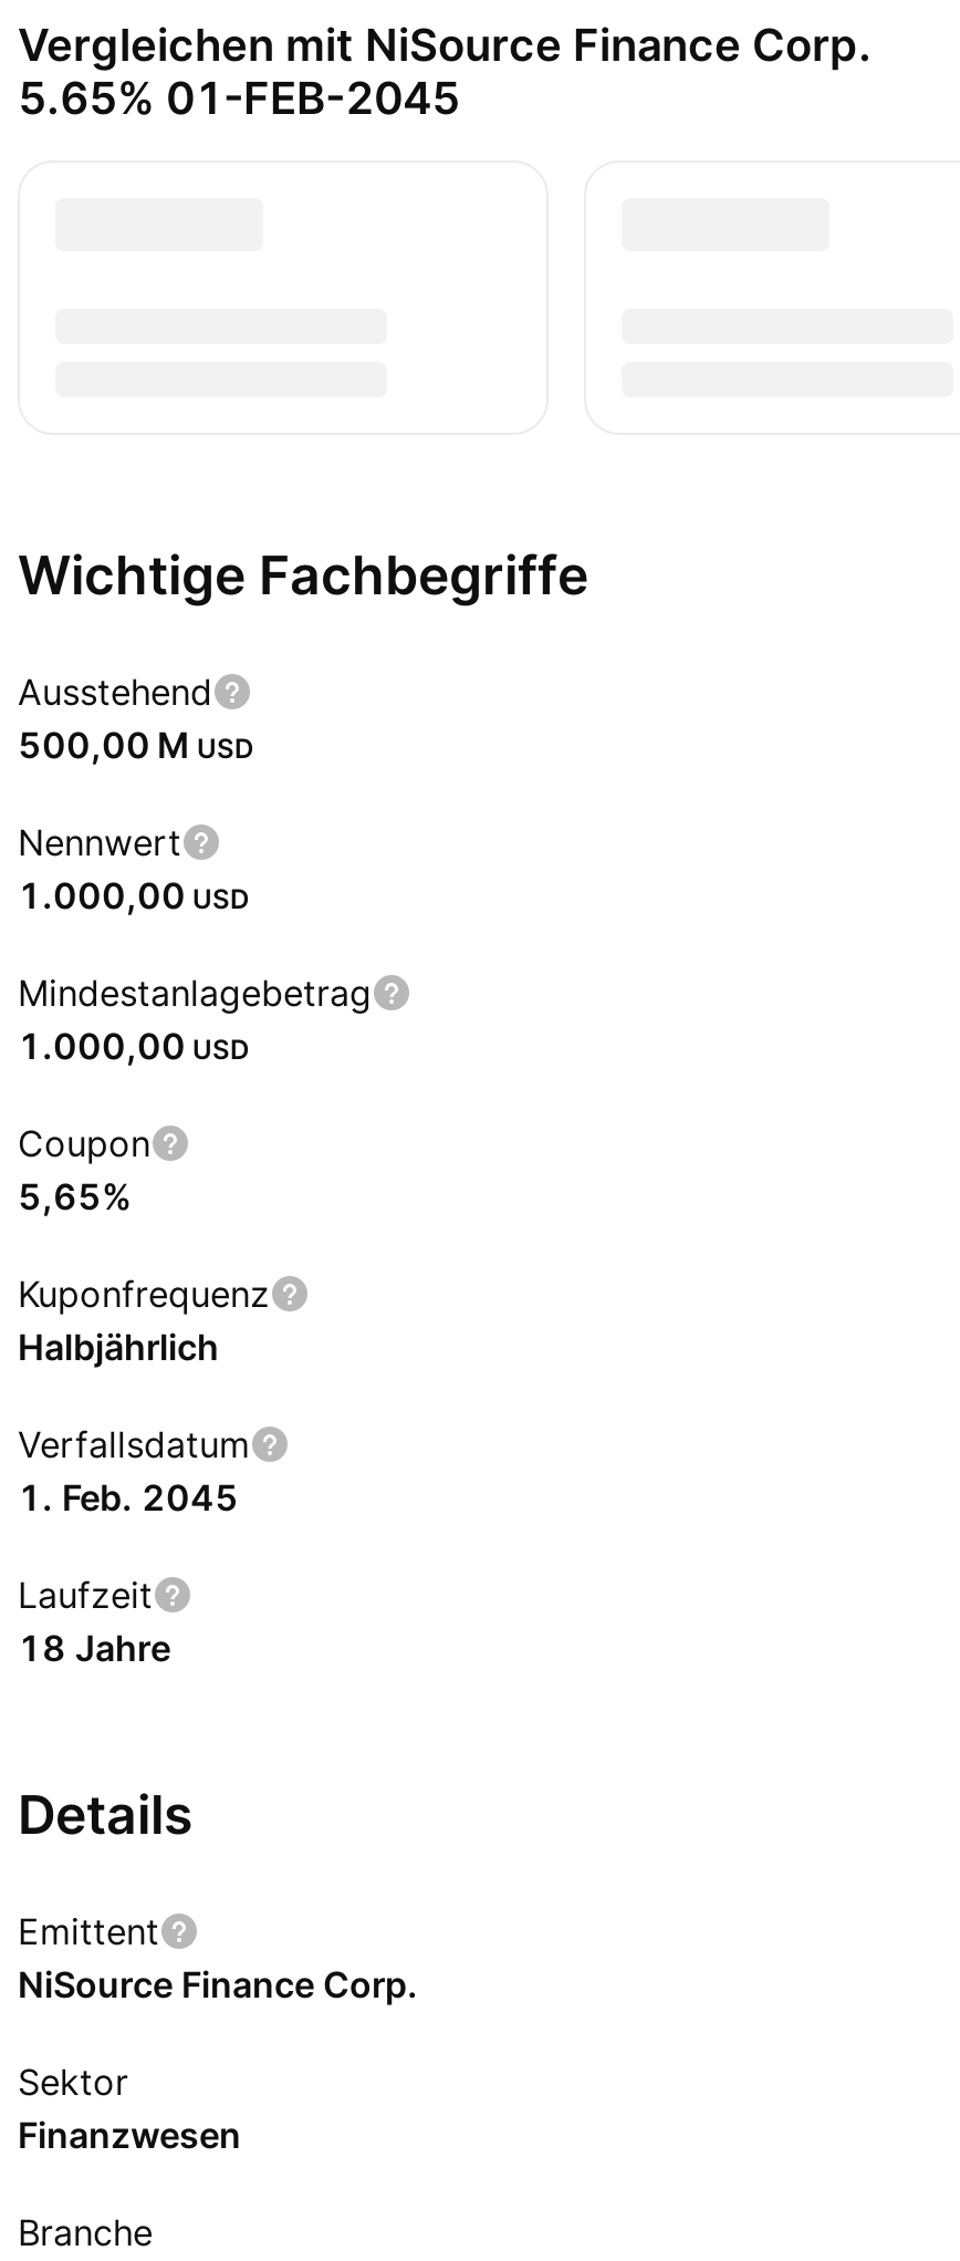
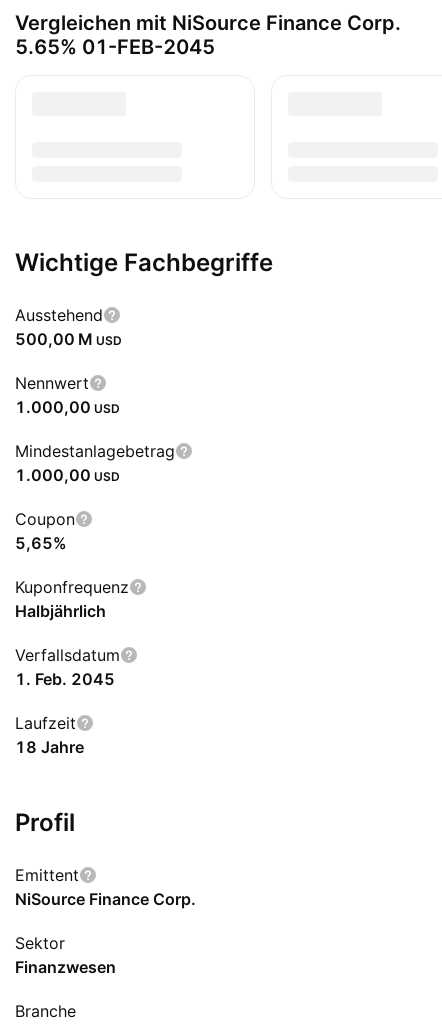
[18,1783,192,1847] Details -> [15,808,75,837] Profil

